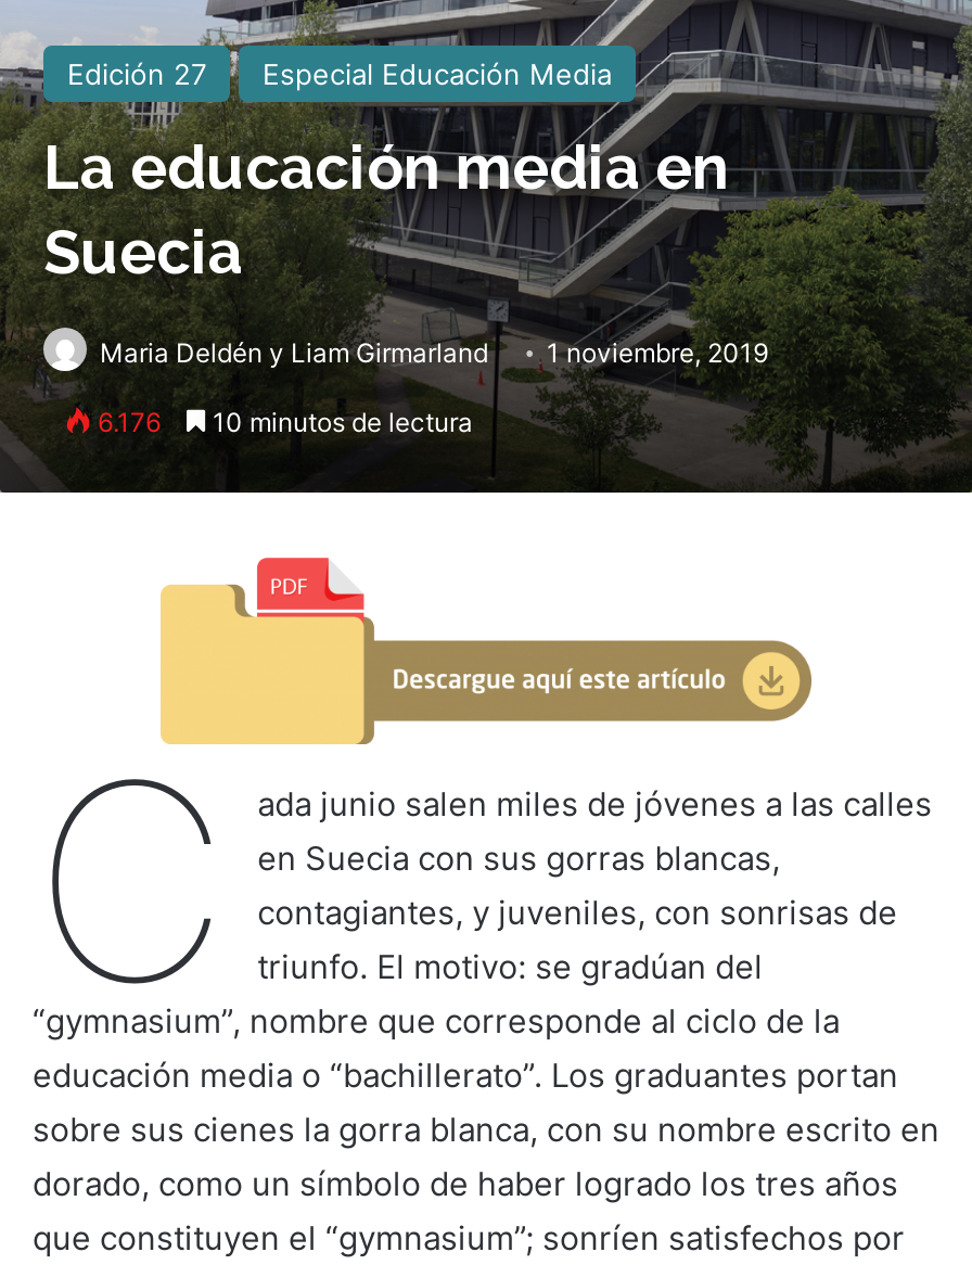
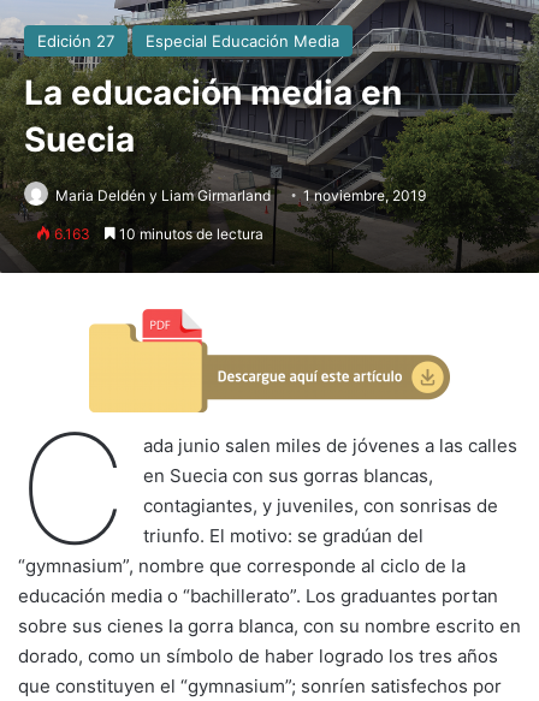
[91,405,473,437] 6.176 10 minutos de lectura -> [51,224,263,242] 6.163 10 minutos de lectura

